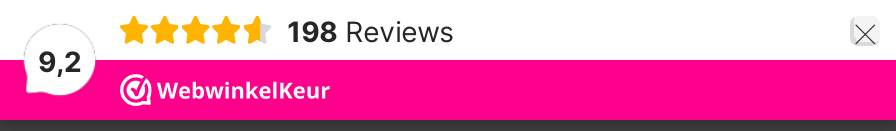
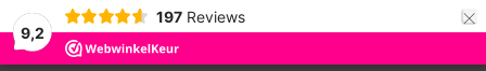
[287,13,453,47] 198 Reviews -> [156,7,245,25] 197 Reviews

